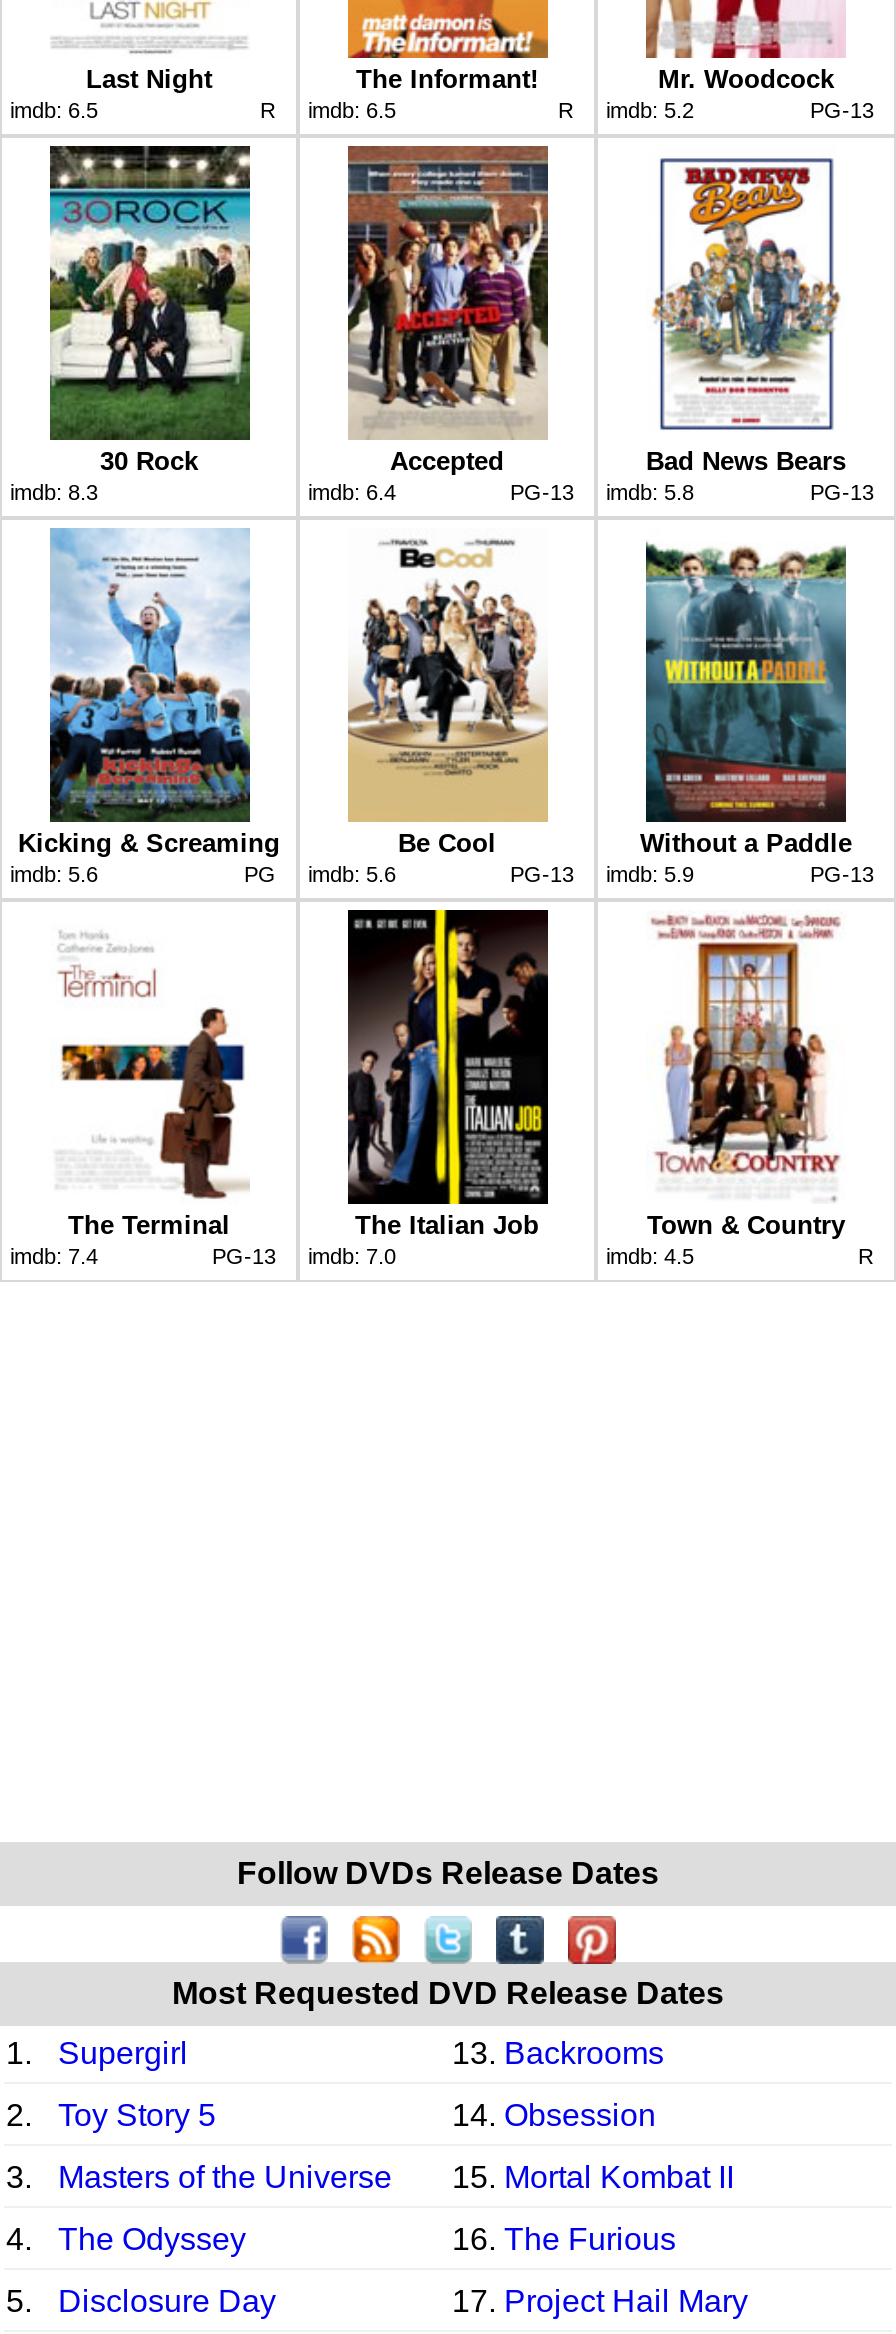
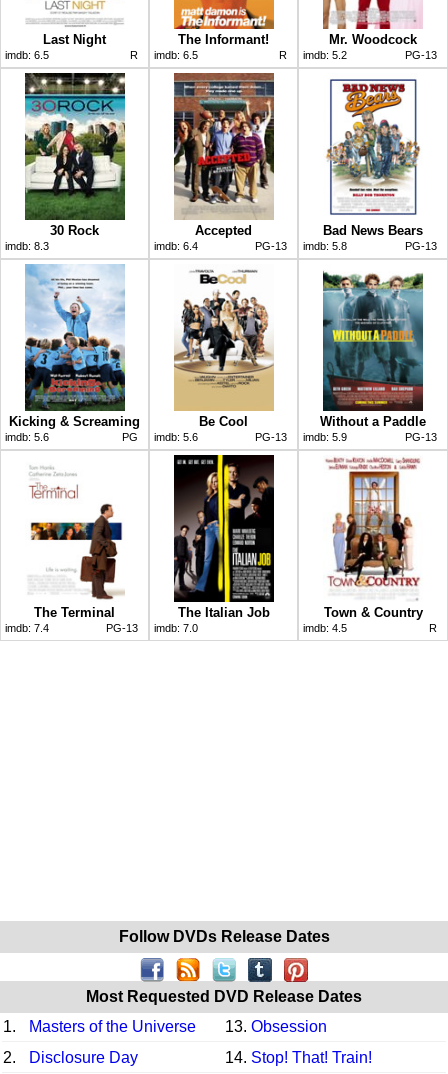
[6,2036,664,2194] Supergirl | 13. Backrooms | 2. | Toy Story 5 | 14. Obsession | 3. -> none
[6,2160,734,2318] 15. Mortal Kombat II | 4. | The Odyssey | 16. The Furious | 5. -> [3,1018,327,1066] 13. Obsession | 2.
[452,2284,748,2318] 17. Project Hail Mary -> [225,1049,372,1066] 14. Stop! That! Train!

